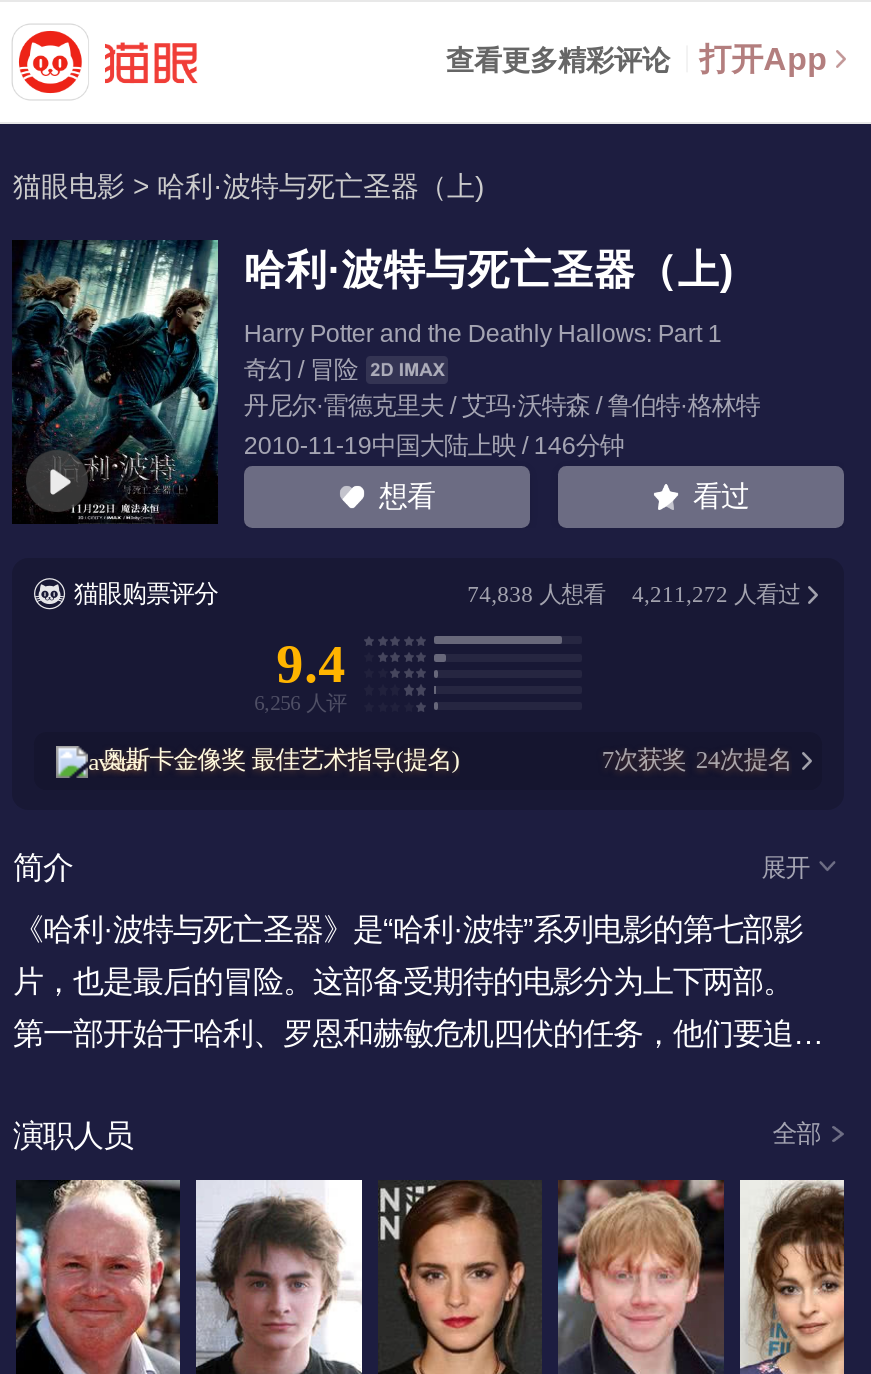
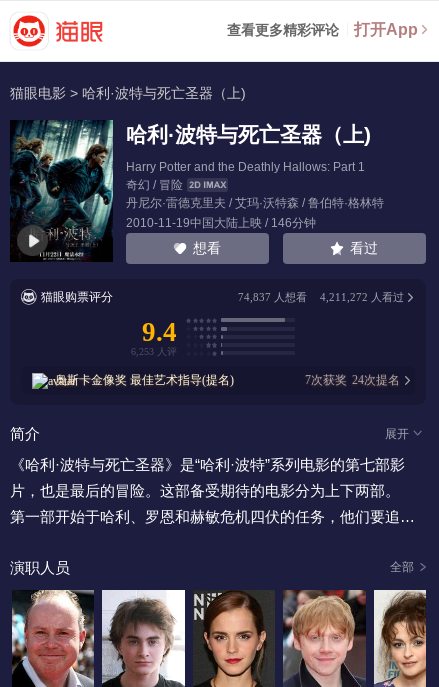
[467,583,800,607] 74,838 人想看 4,211,272 人看过 -> [238,291,404,303] 74,837 人想看 4,211,272 人看过

